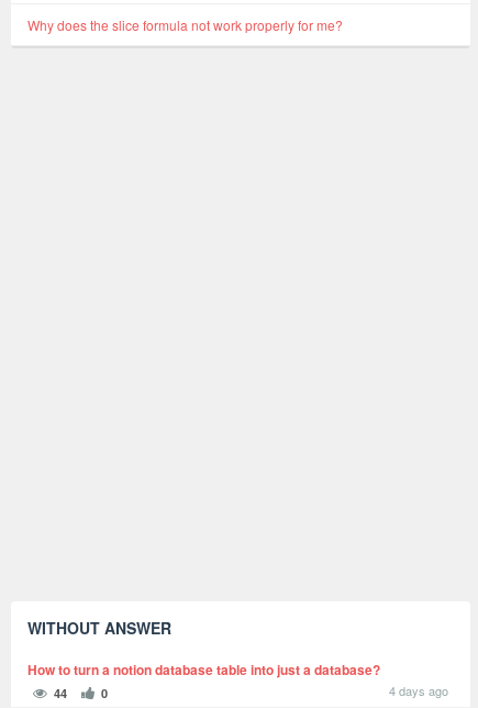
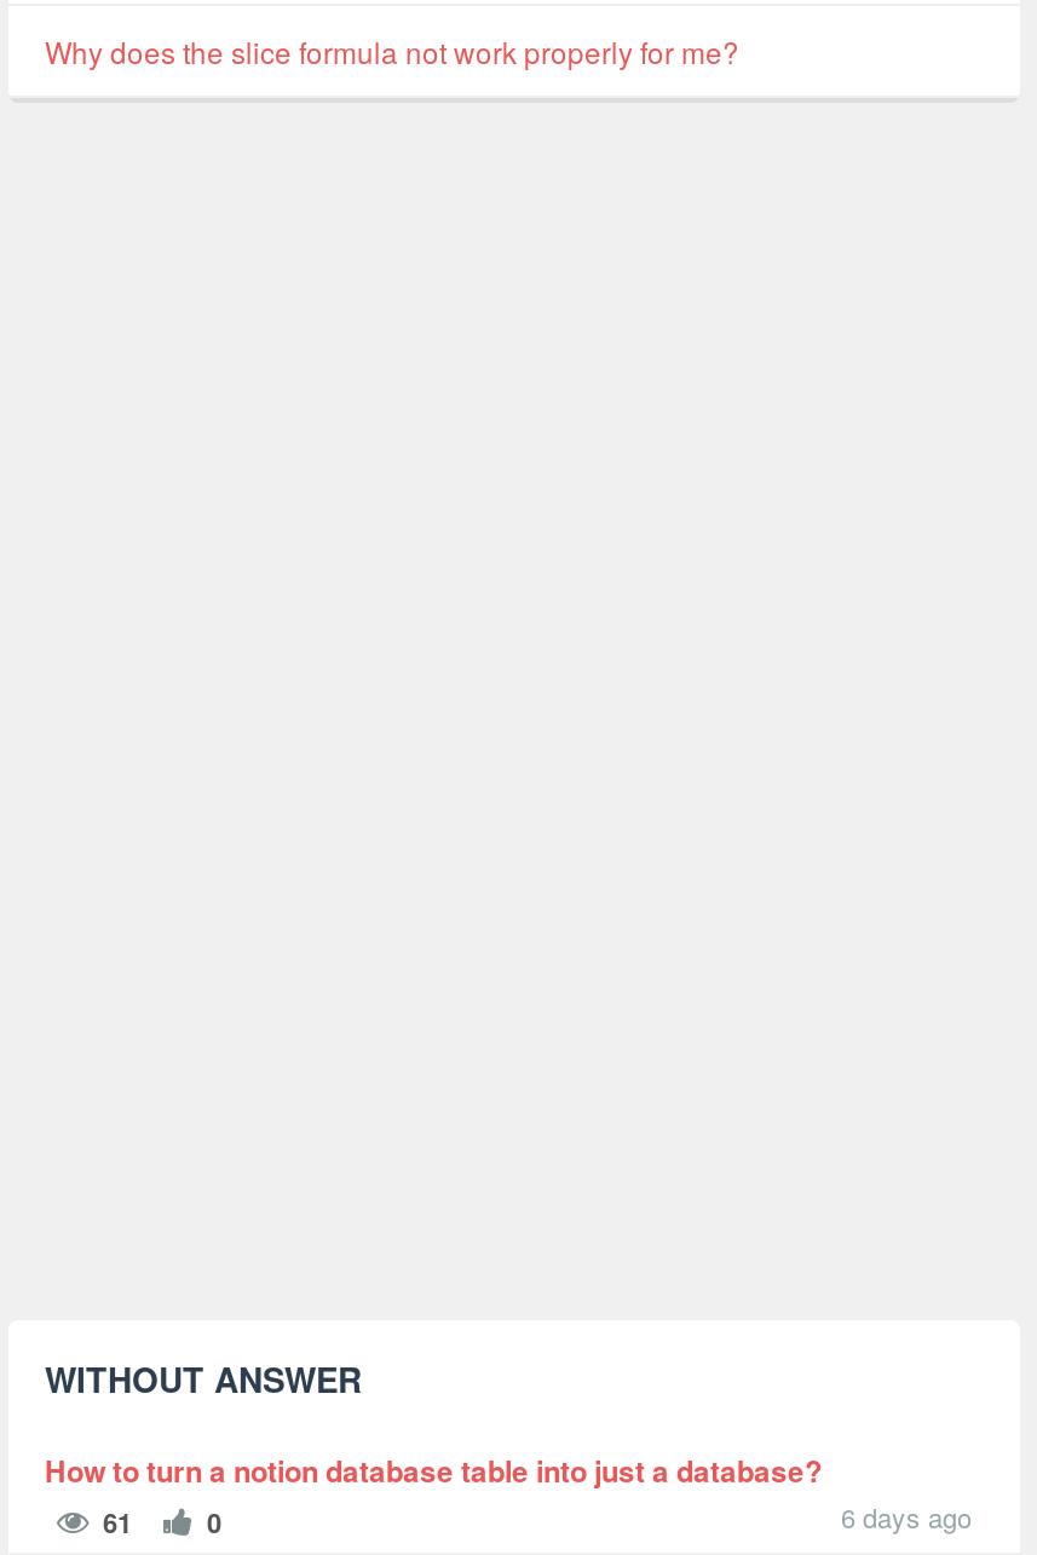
[54,685,67,701] 44 -> [103,1504,132,1540] 61
[389,682,448,699] 4 days ago -> [841,1497,972,1535] 6 days ago

